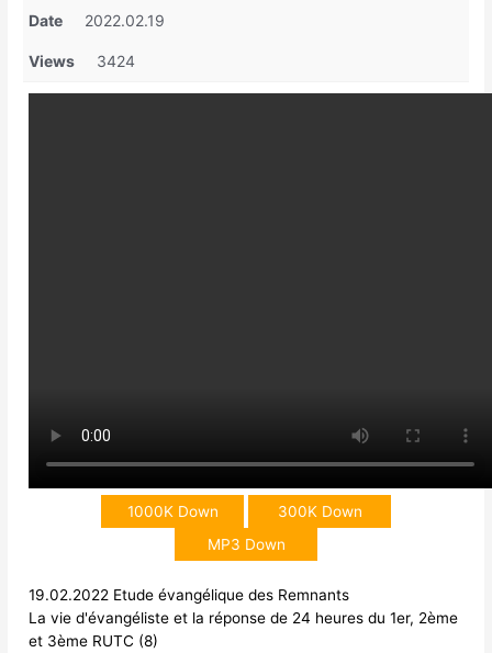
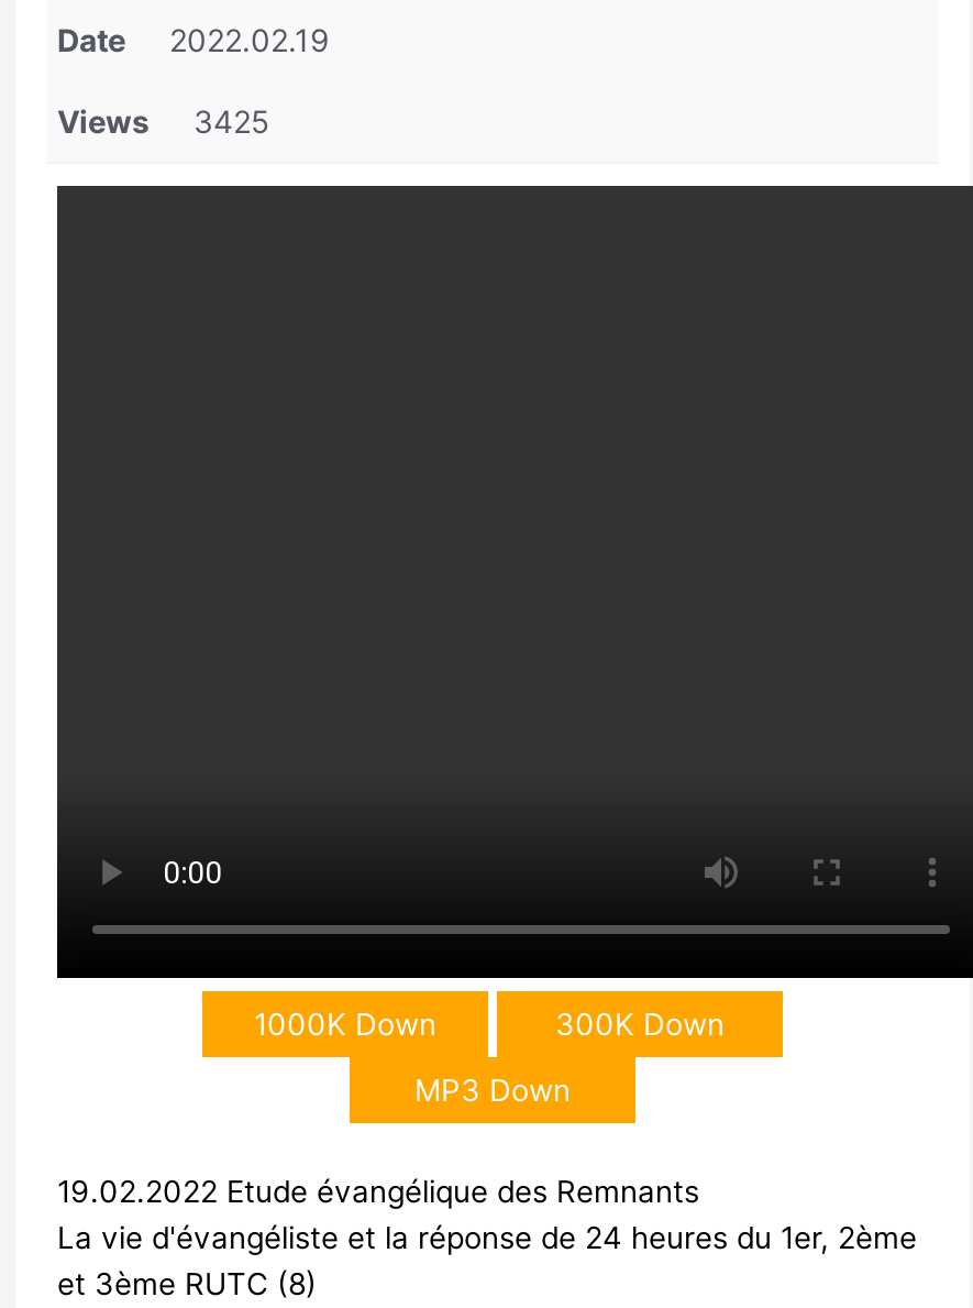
[29,52,135,70] Views 3424 -> [57,102,270,140] Views 3425

